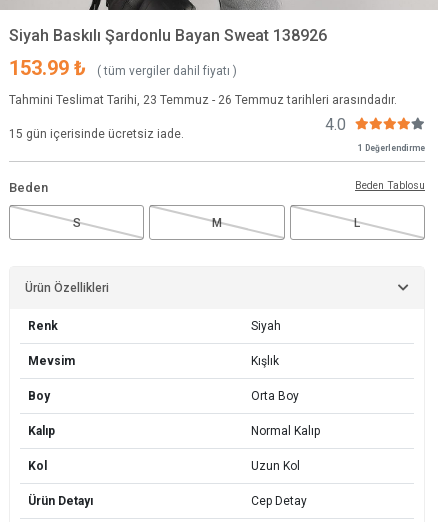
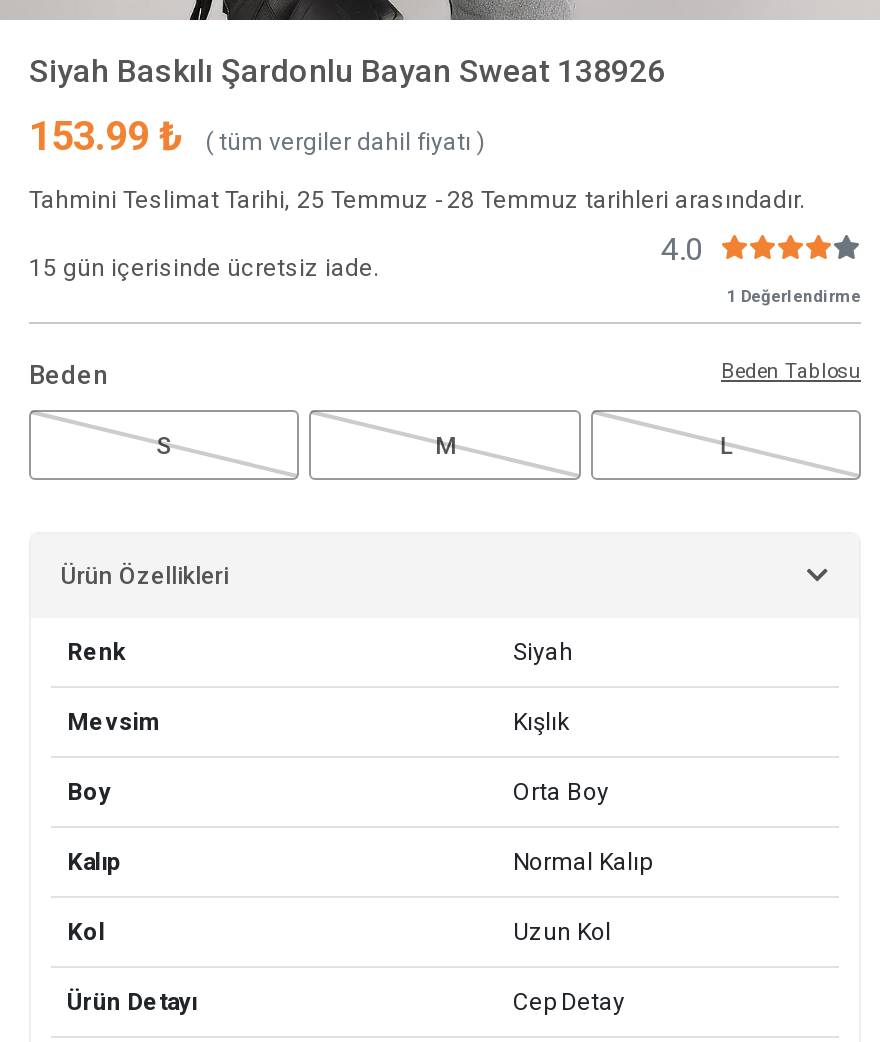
[9,93,397,107] Tahmini Teslimat Tarihi, 23 Temmuz - 26 Temmuz tarihleri arasındadır. -> [29,186,805,214] Tahmini Teslimat Tarihi, 25 Temmuz - 28 Temmuz tarihleri arasındadır.

